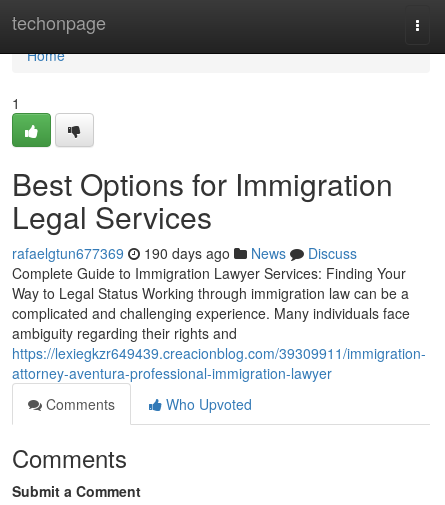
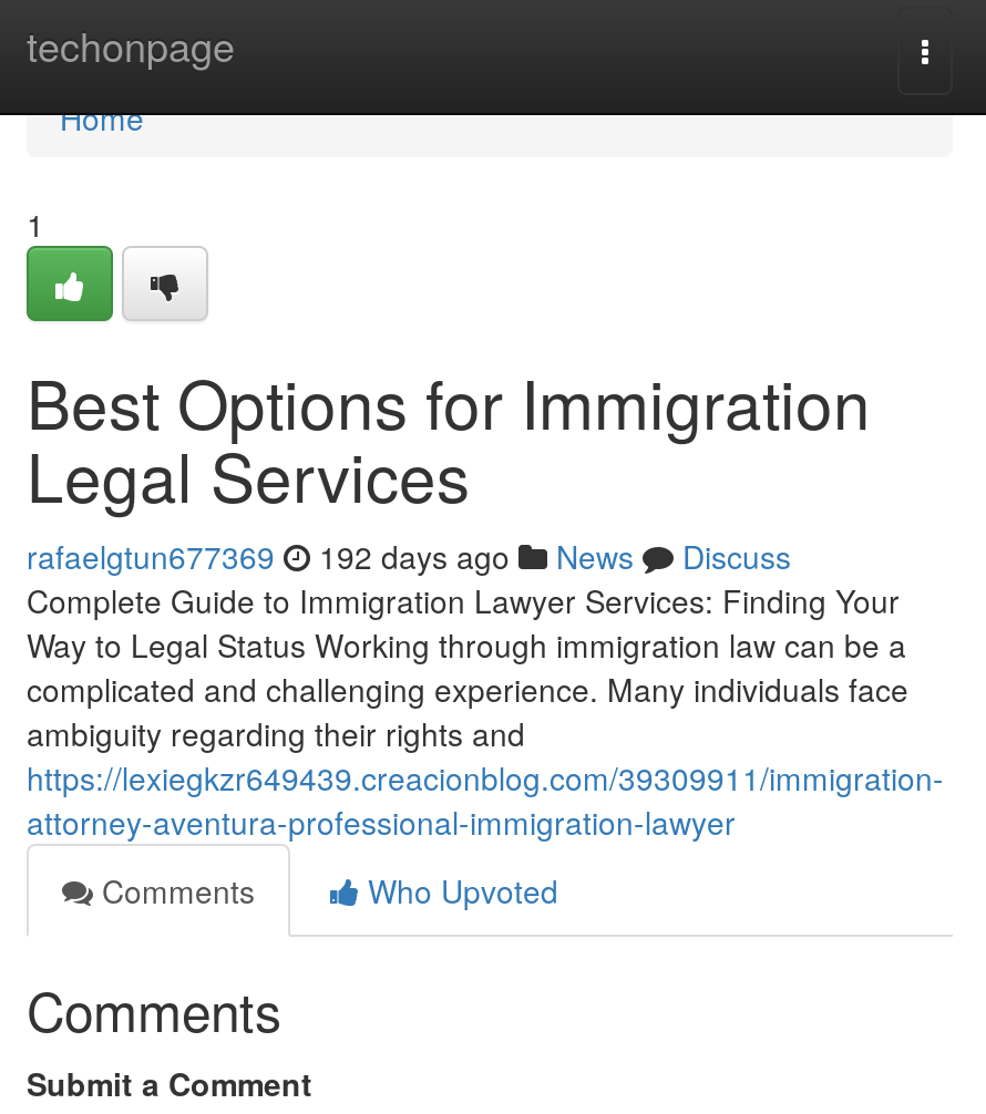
[12,243,357,263] rafaelgtun677369 190 days ago News Discuss -> [27,534,791,578] rafaelgtun677369 192 days ago News Discuss

